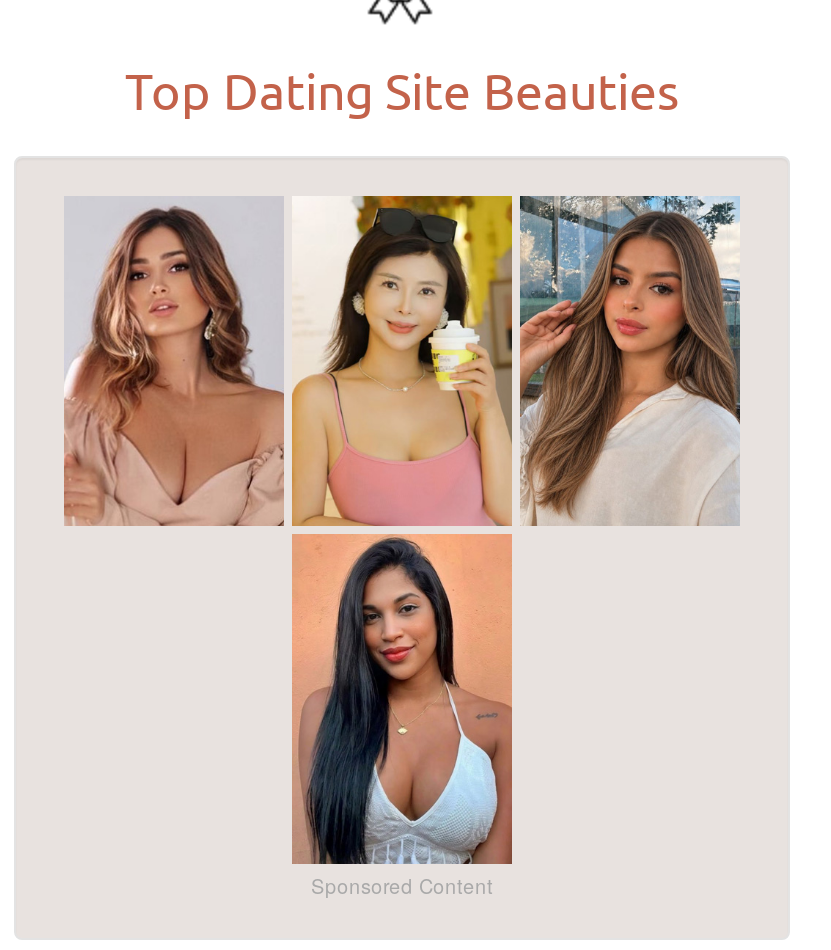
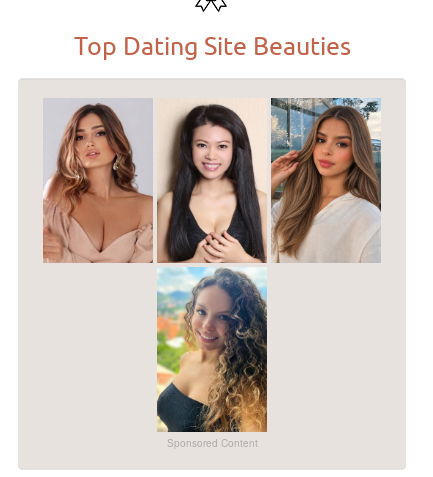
[290,194,514,866] [image] -> [156,98,268,433] [image]

